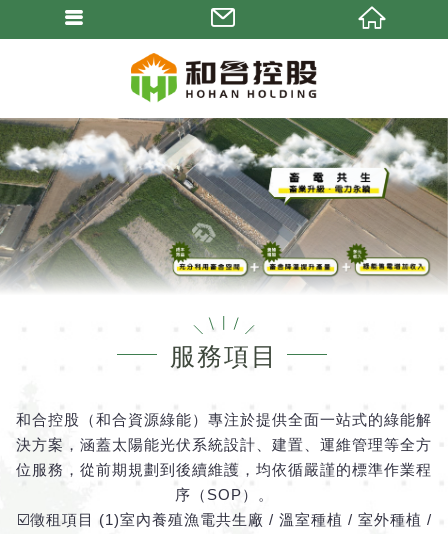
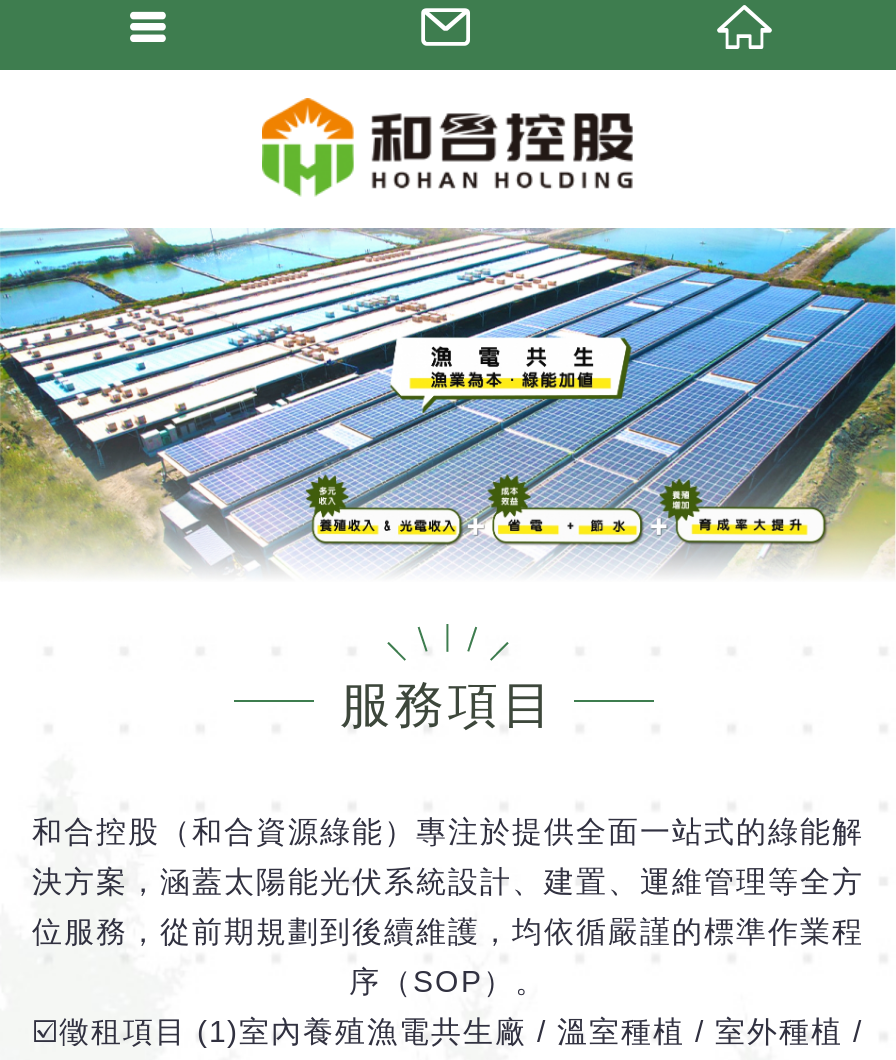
[3,117,445,287] [image] -> [6,226,890,566] [image]

